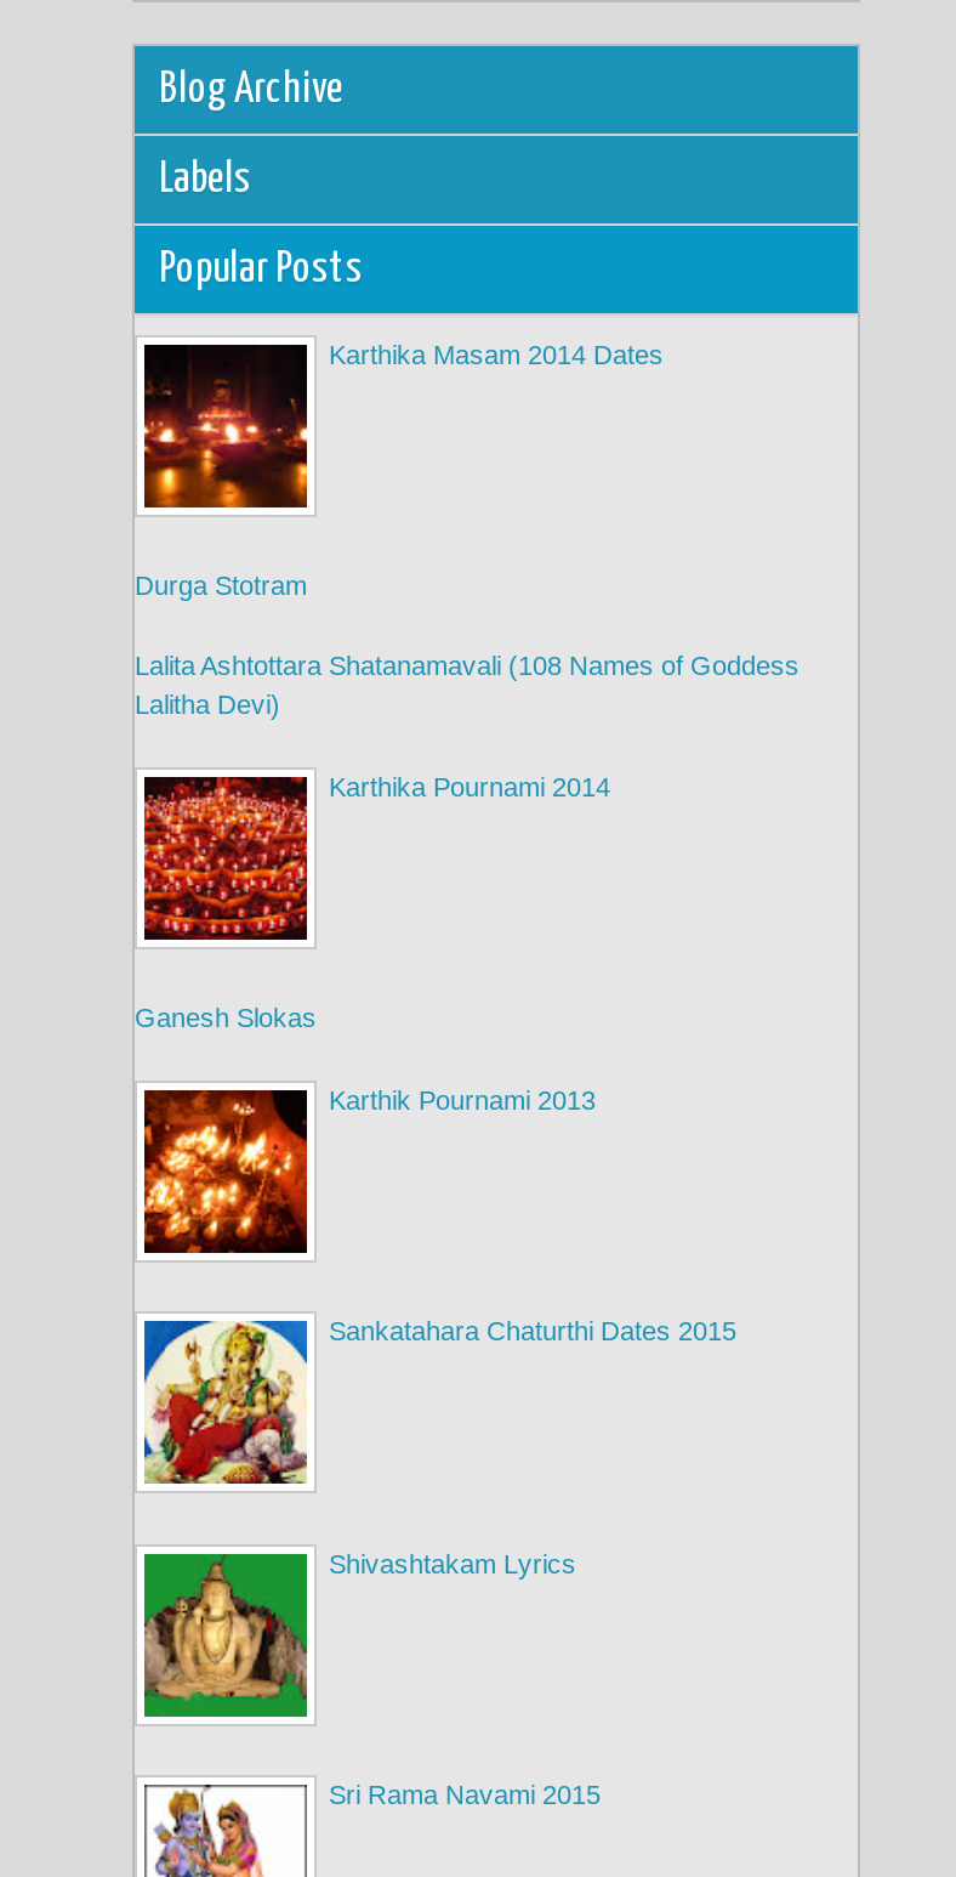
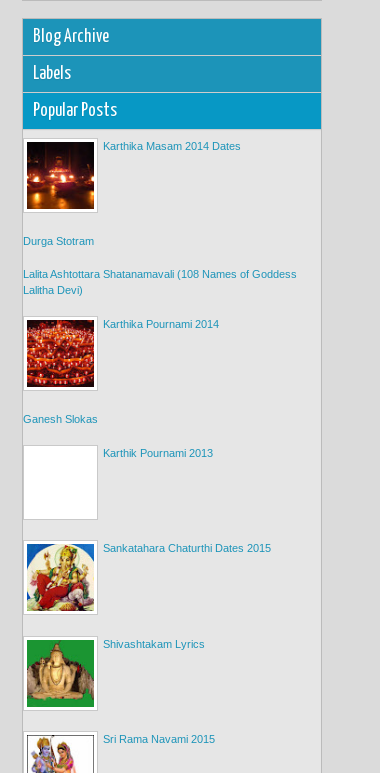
[142,1088,309,1255] [image] -> none

